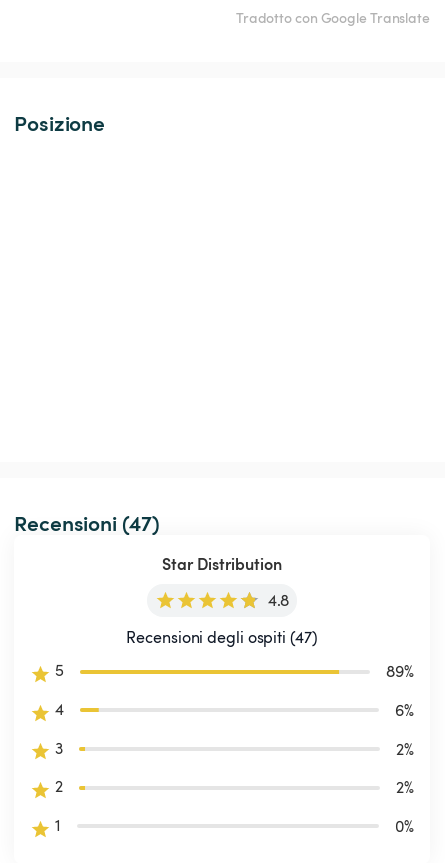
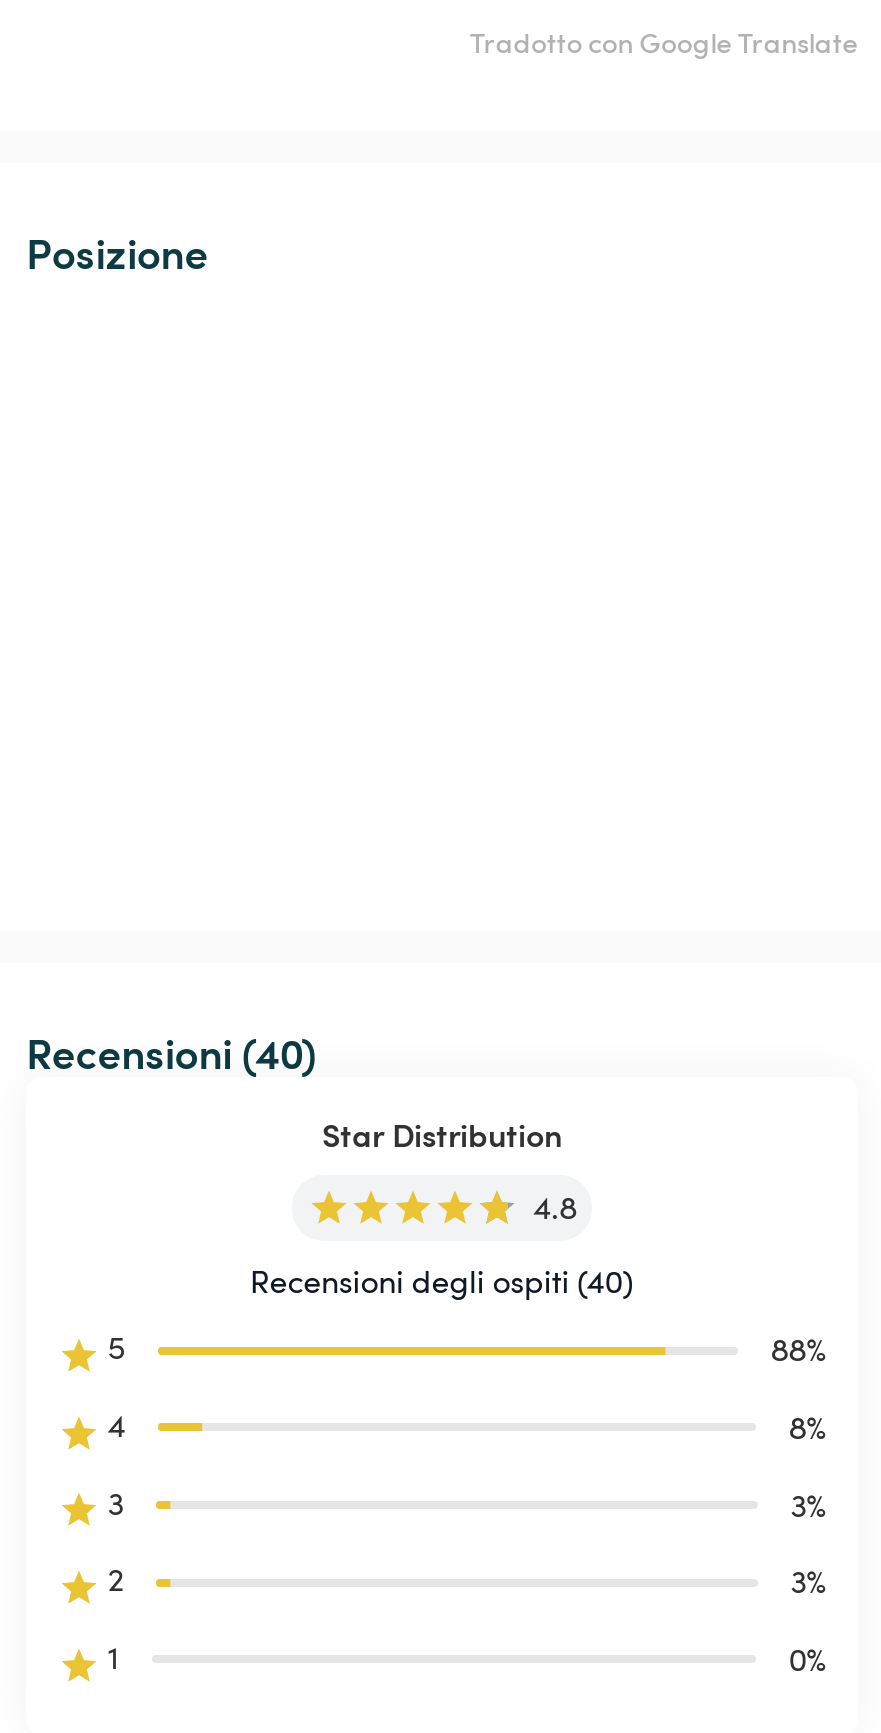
[14,508,159,537] Recensioni (47) -> [26,1024,317,1082] Recensioni (40)
[126,626,318,648] Recensioni degli ospiti (47) -> [250,1260,634,1304] Recensioni degli ospiti (40)
[386,660,414,682] 89% -> [771,1327,826,1371] 88%
[395,699,414,721] 6% -> [788,1405,826,1449] 8%
[396,737,414,759] 2% -> [790,1482,826,1526] 3%
[396,776,414,798] 2% -> [790,1559,826,1603] 3%

